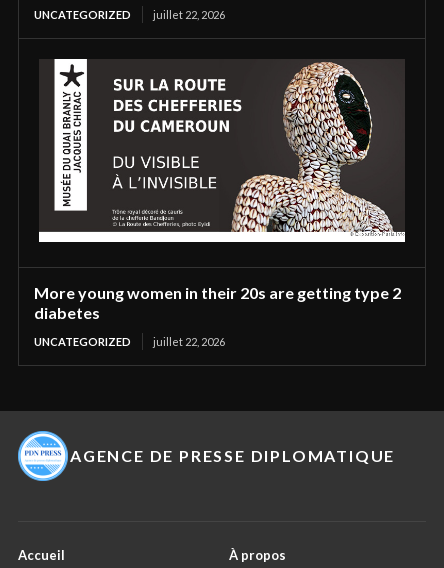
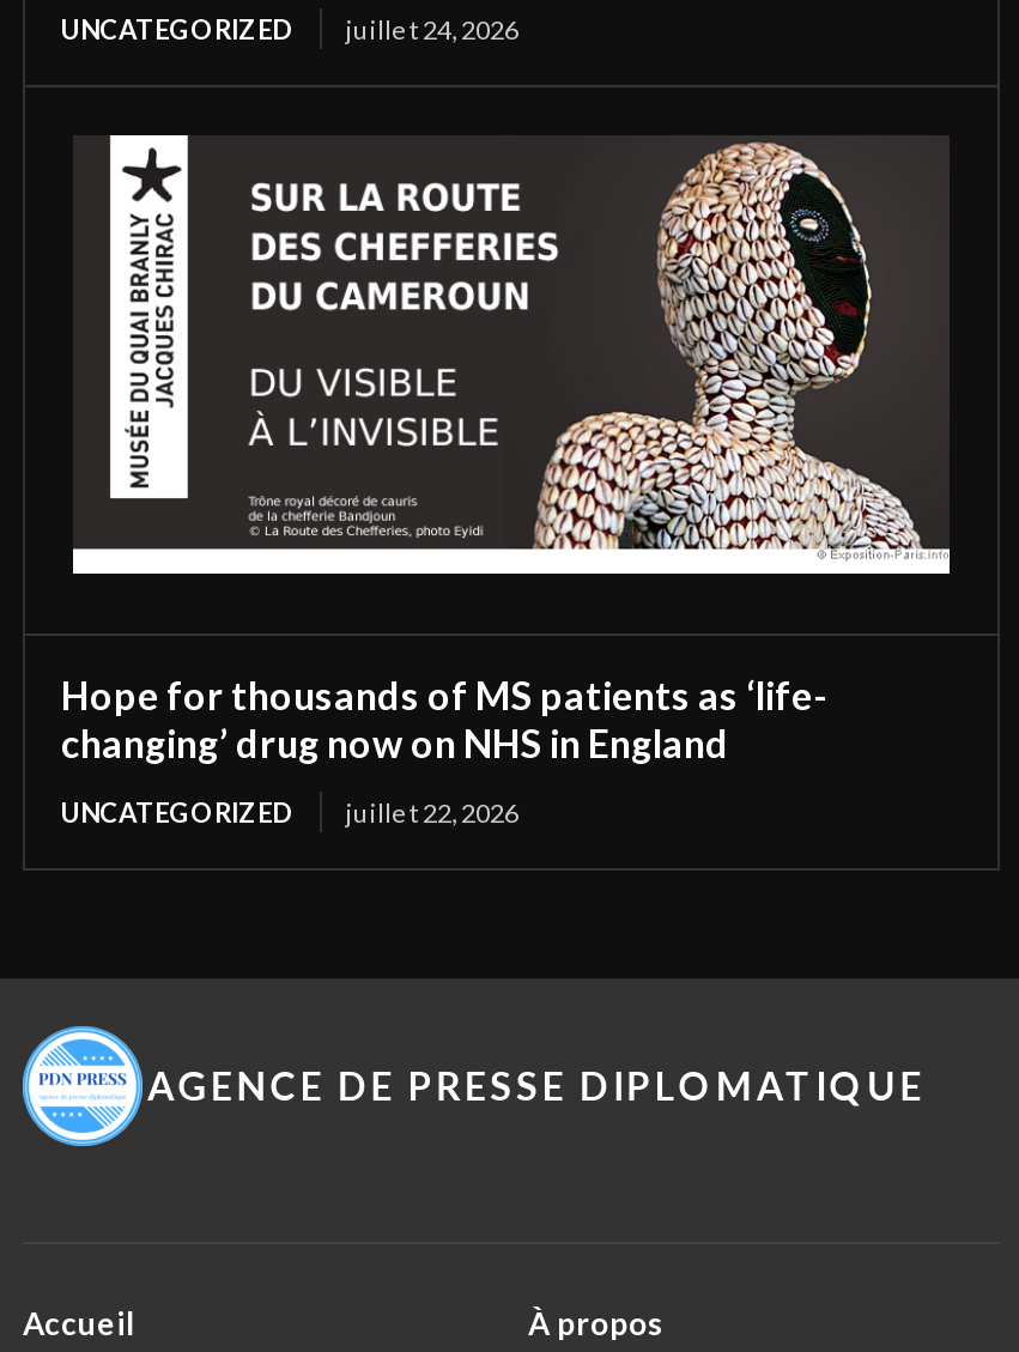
[34,8,225,21] UNCATEGORIZED juillet 22, 2026 -> [61,12,518,43] UNCATEGORIZED juillet 24, 2026
[34,283,401,322] More young women in their 20s are getting type 2 | diabetes -> [61,671,827,764] Hope for thousands of MS patients as ‘life- | changing’ drug now on NHS in England

